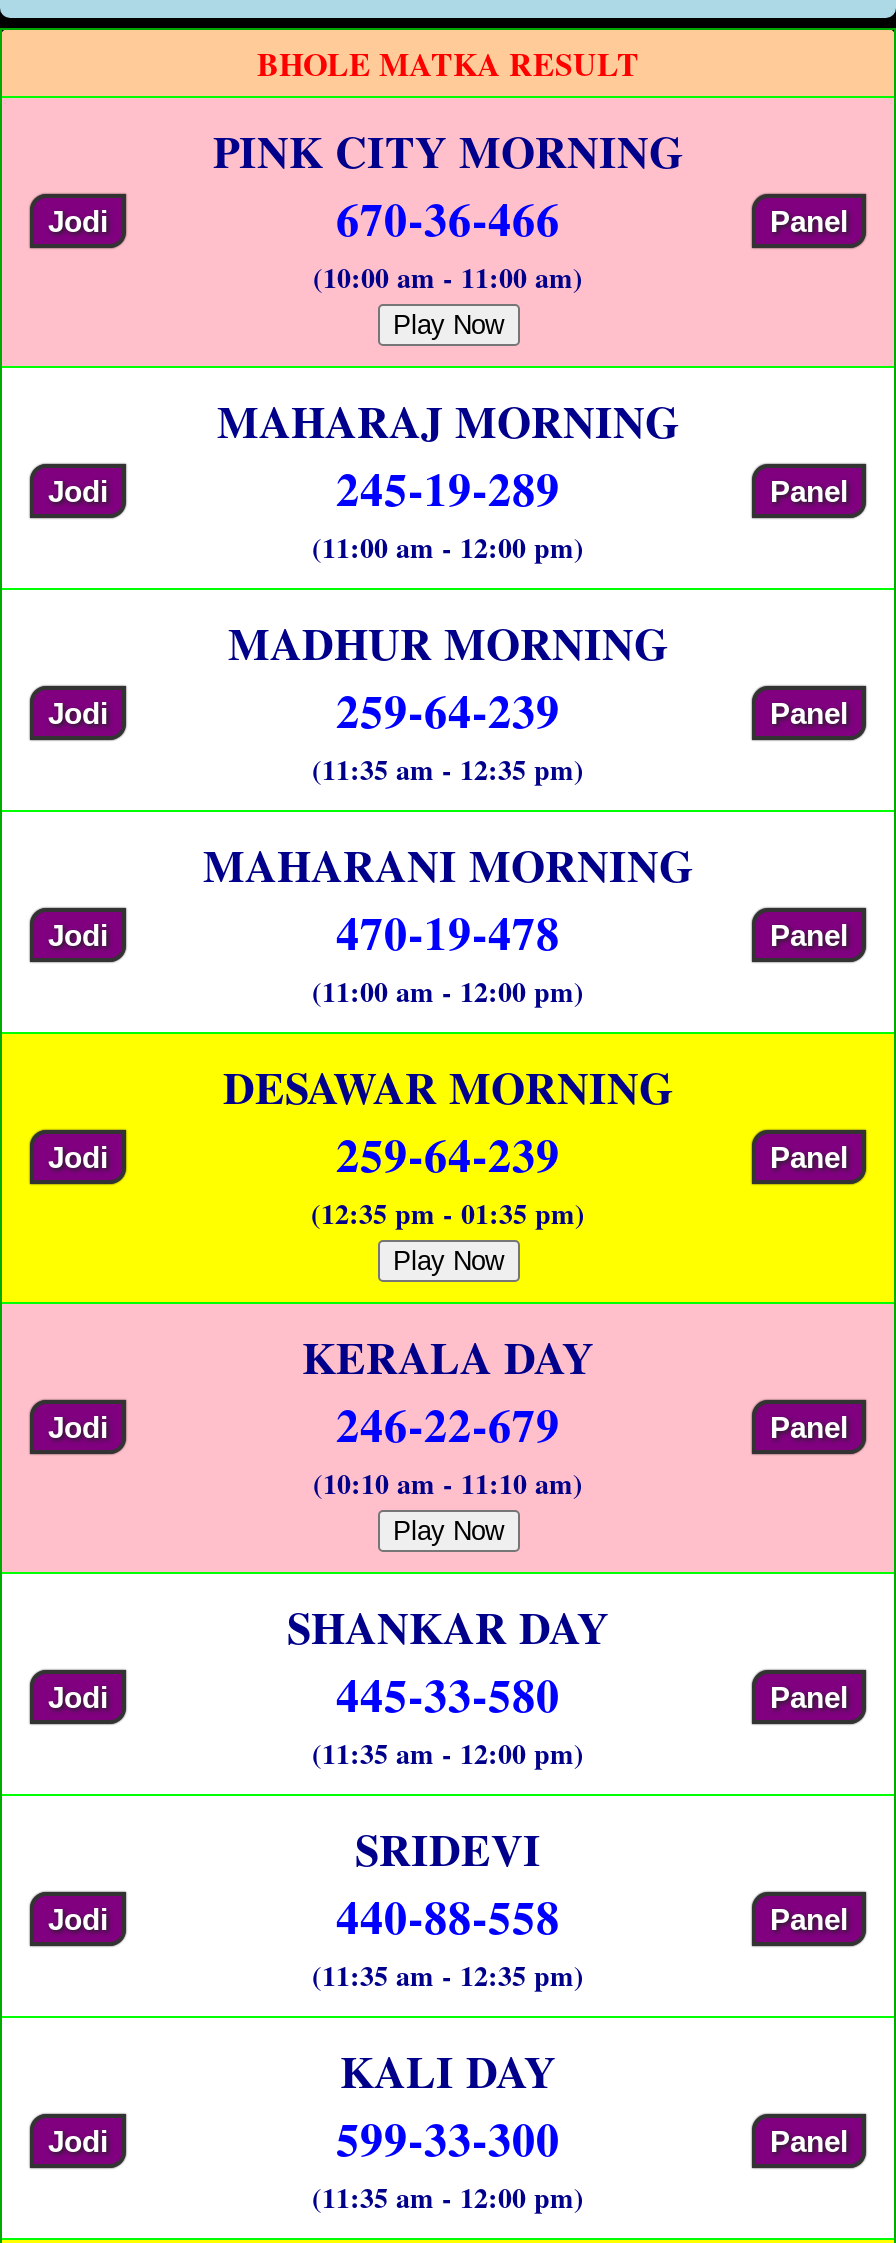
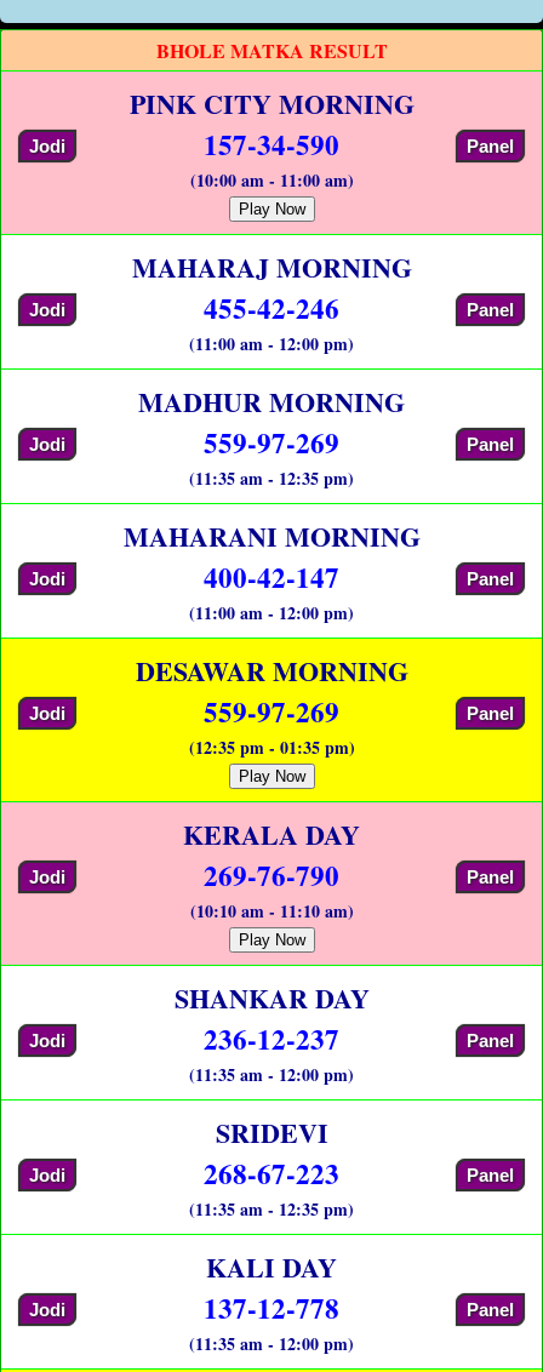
[336,184,560,252] 670-36-466 -> [204,123,339,165] 157-34-590
[336,454,560,522] 245-19-289 -> [204,287,339,328] 455-42-246
[336,676,560,744] 259-64-239 -> [204,422,339,463] 559-97-269
[336,898,560,966] 470-19-478 -> [204,556,339,597] 400-42-147
[336,1120,560,1188] 259-64-239 -> [204,691,339,732] 559-97-269
[336,1390,560,1458] 246-22-679 -> [204,854,339,895] 269-76-790
[336,1660,560,1728] 445-33-580 -> [204,1018,339,1059] 236-12-237
[336,1882,560,1950] 440-88-558 -> [204,1152,339,1194] 268-67-223
[336,2104,560,2172] 599-33-300 -> [204,1287,339,1328] 137-12-778

